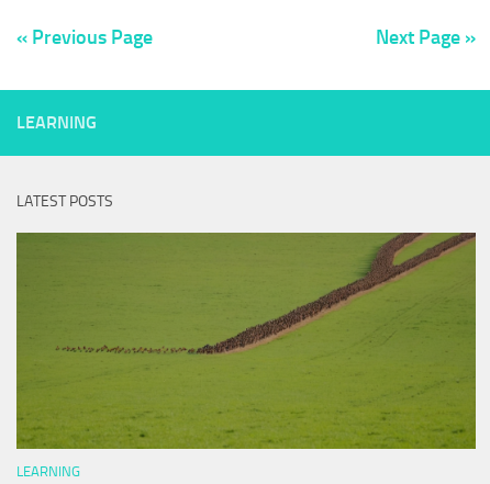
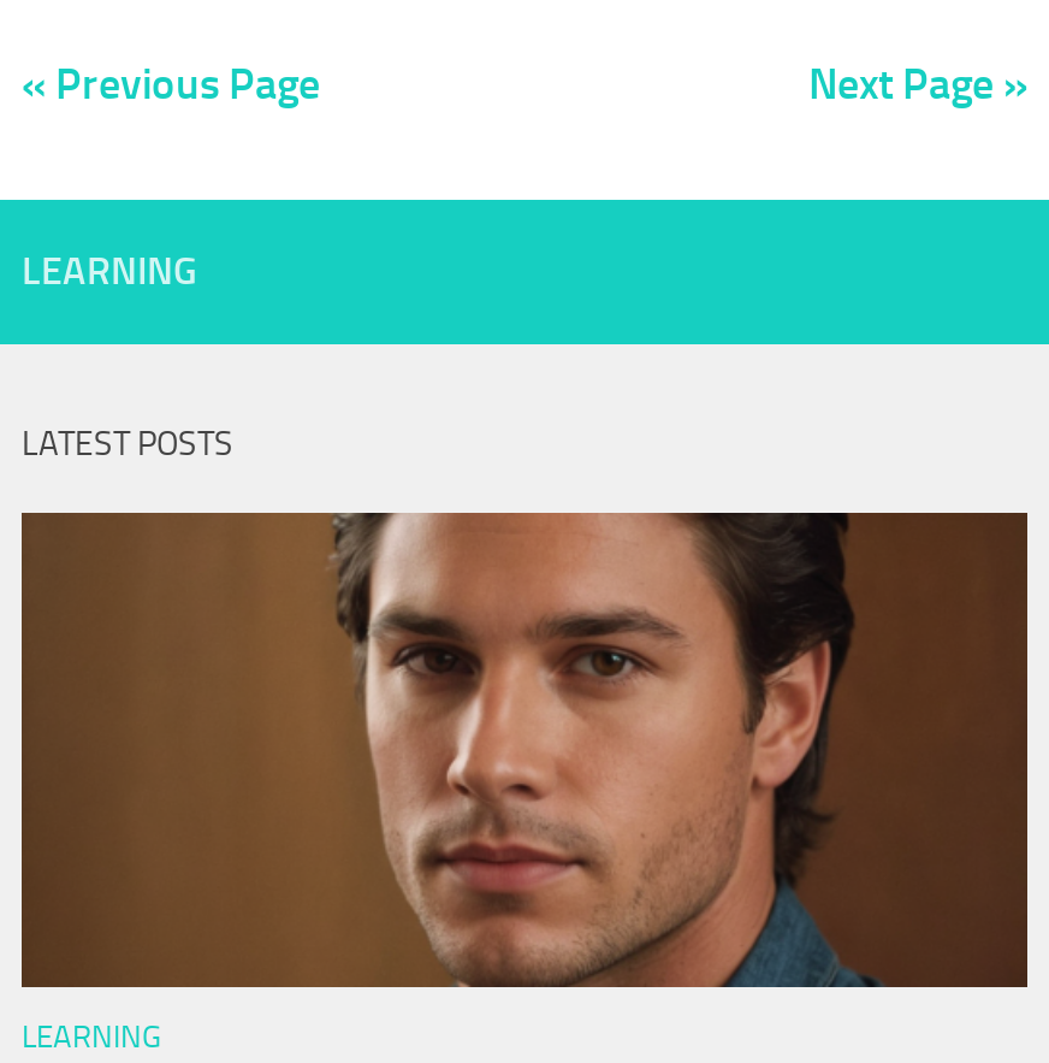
[16,233,476,450] [image] -> [22,512,1027,991] [image]

